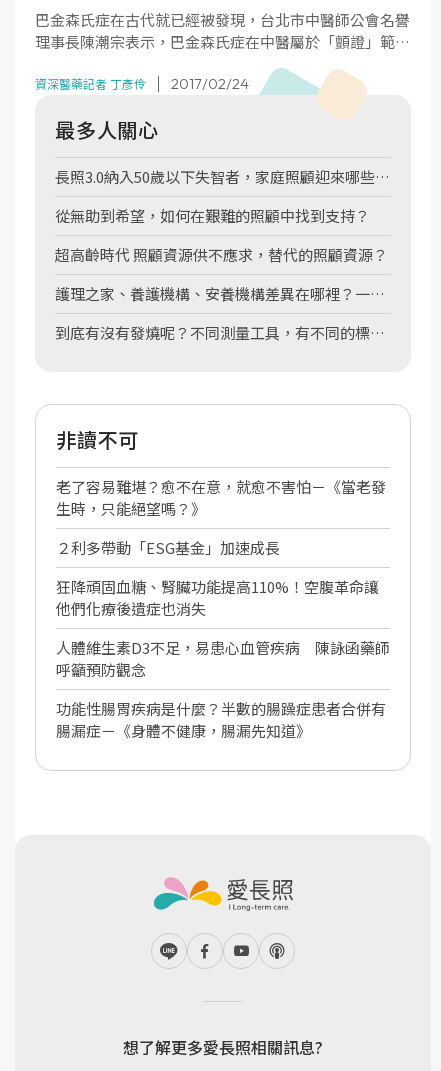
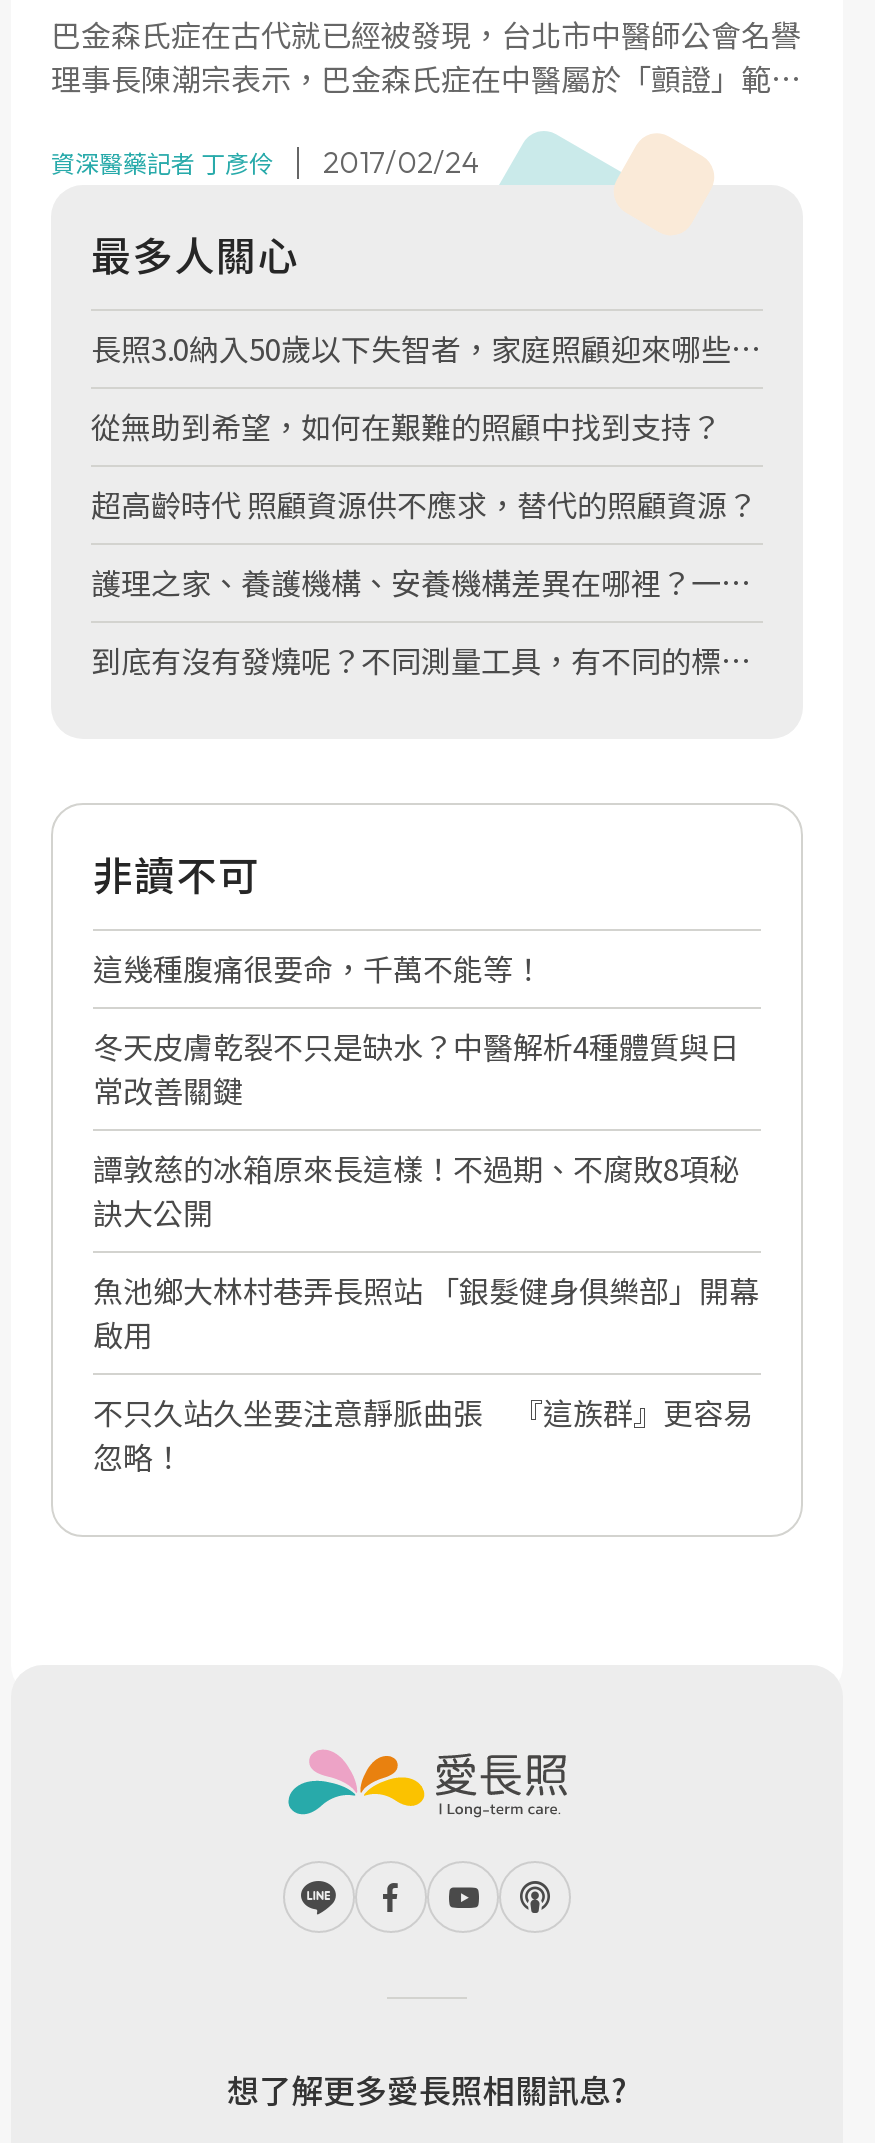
[56,476,386,519] 老了容易難堪？愈不在意，就愈不害怕－《當老發 | 生時，只能絕望嗎？》 -> [93,947,543,989] 這幾種腹痛很要命，千萬不能等！
[56,537,280,558] ２利多帶動「ESG基金」加速成長 -> [93,1025,739,1111] 冬天皮膚乾裂不只是缺水？中醫解析4種體質與日 | 常改善關鍵
[56,576,379,619] 狂降頑固血糖、腎臟功能提高110%！空腹革命讓 | 他們化療後遺症也消失 -> [93,1147,739,1233] 譚敦慈的冰箱原來長這樣！不過期、不腐敗8項秘 | 訣大公開
[56,637,390,680] 人體維生素D3不足，易患心血管疾病 陳詠函藥師 | 呼籲預防觀念 -> [93,1269,759,1355] 魚池鄉大林村巷弄長照站 「銀髮健身俱樂部」開幕 | 啟用
[56,698,386,741] 功能性腸胃疾病是什麼？半數的腸躁症患者合併有 | 腸漏症－《身體不健康，腸漏先知道》 -> [93,1391,753,1477] 不只久站久坐要注意靜脈曲張 『這族群』更容易 | 忽略！

